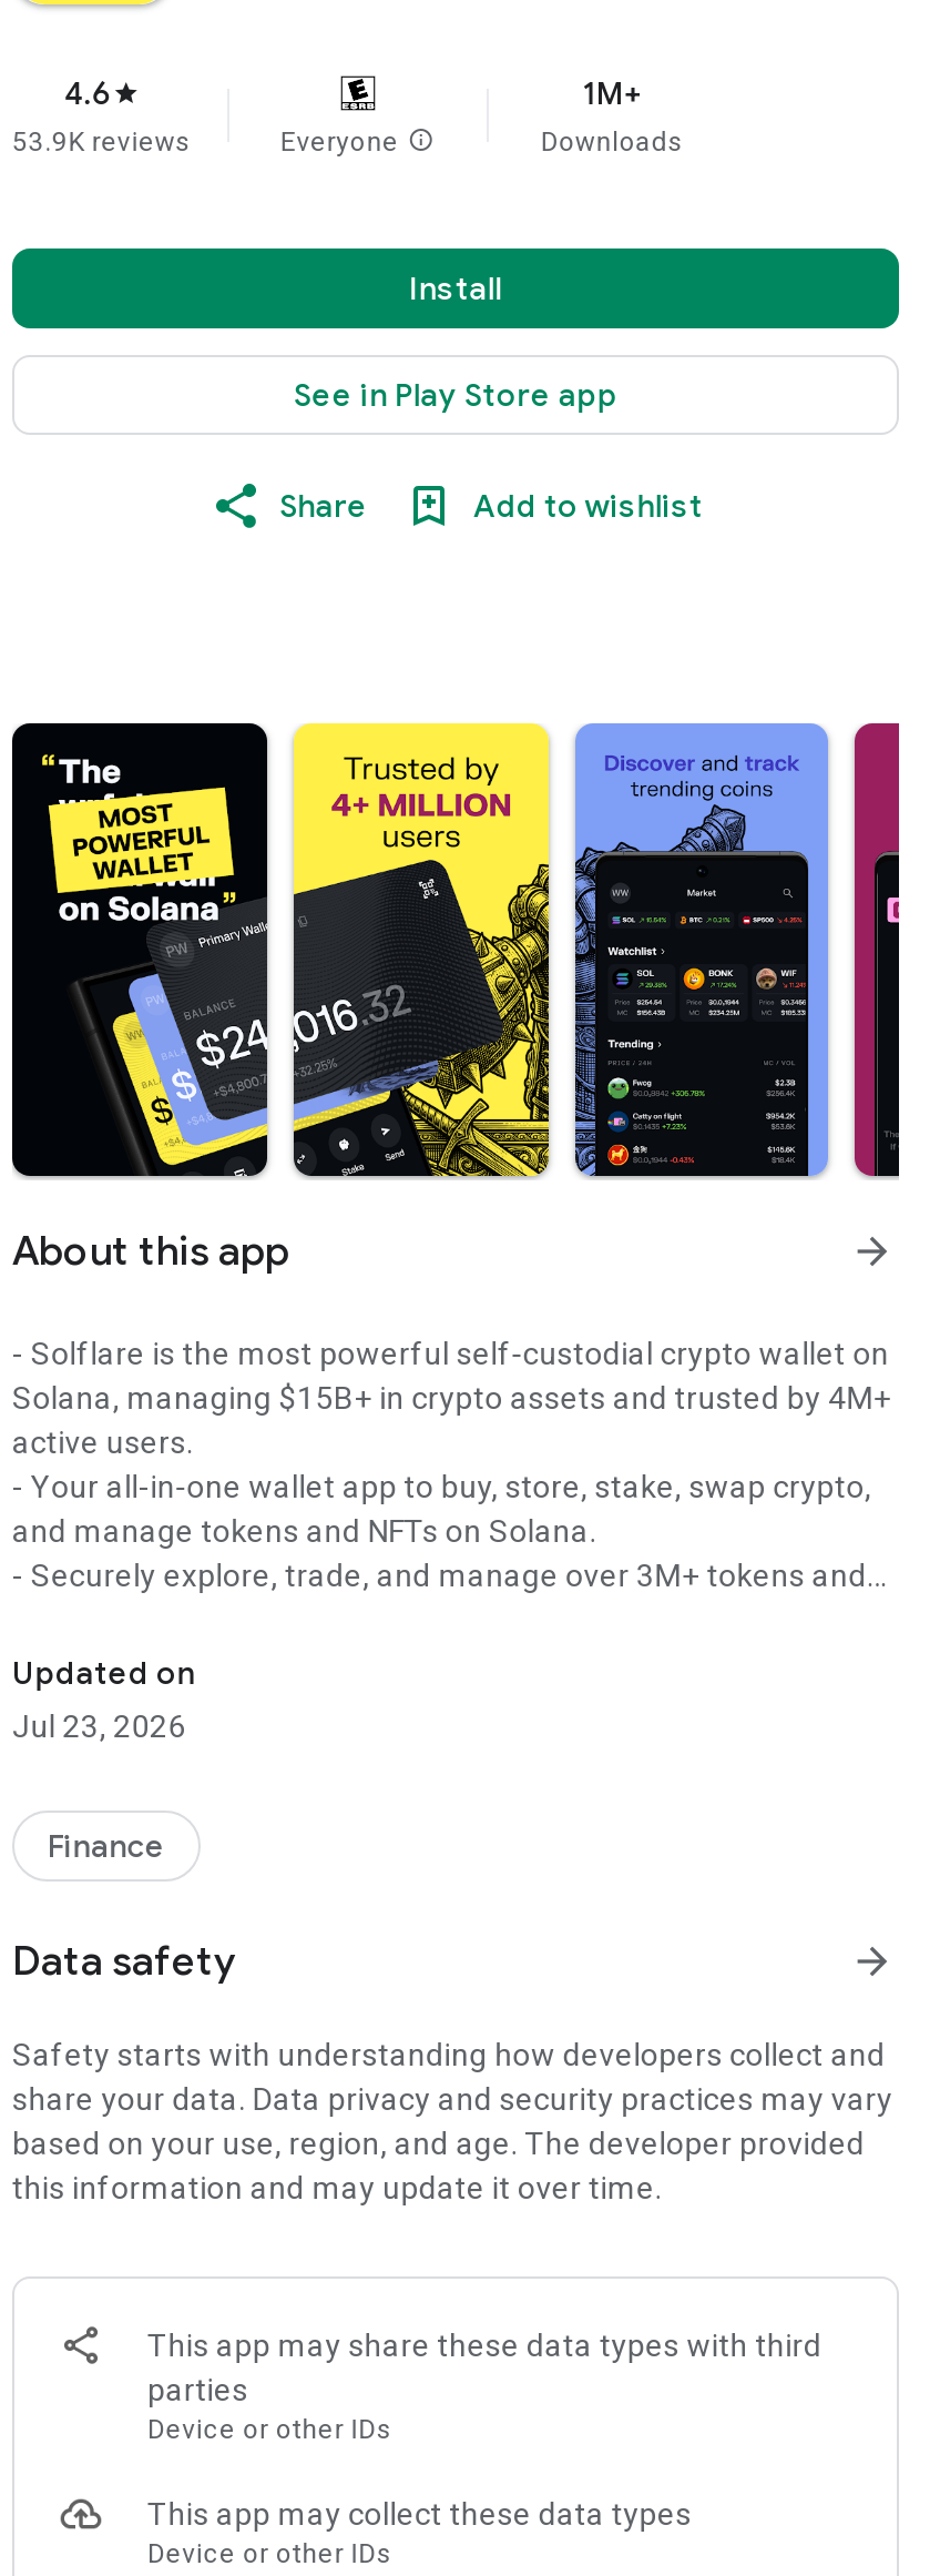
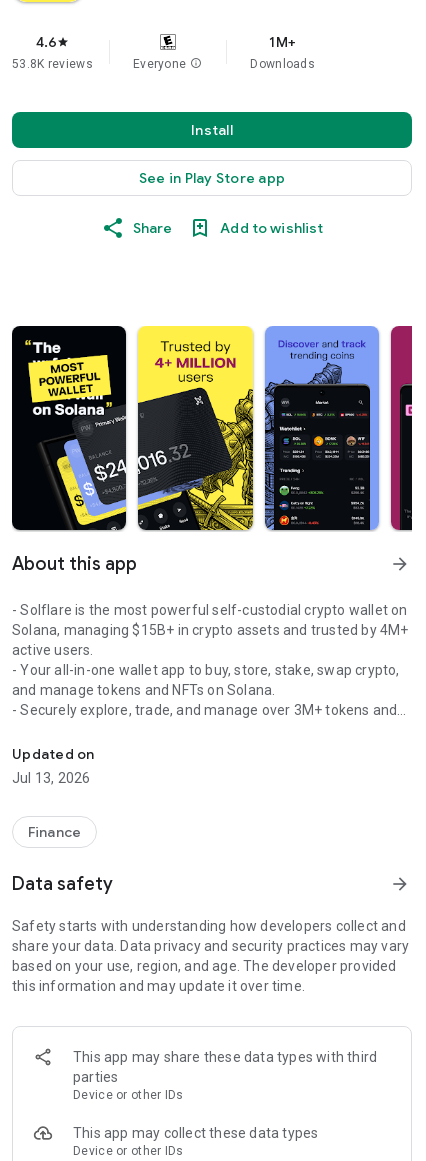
[12,126,192,158] 53.9K reviews -> [12,57,93,71] 53.8K reviews
[12,1708,186,1744] Jul 23, 2026 -> [12,770,90,786] Jul 13, 2026

